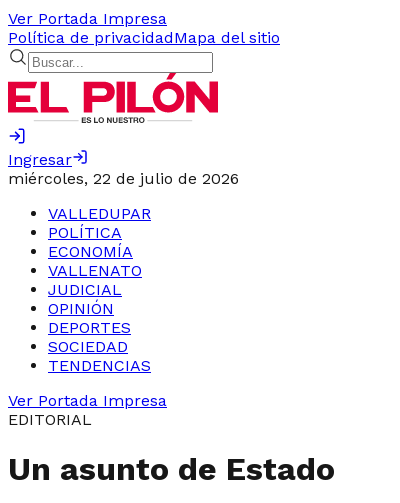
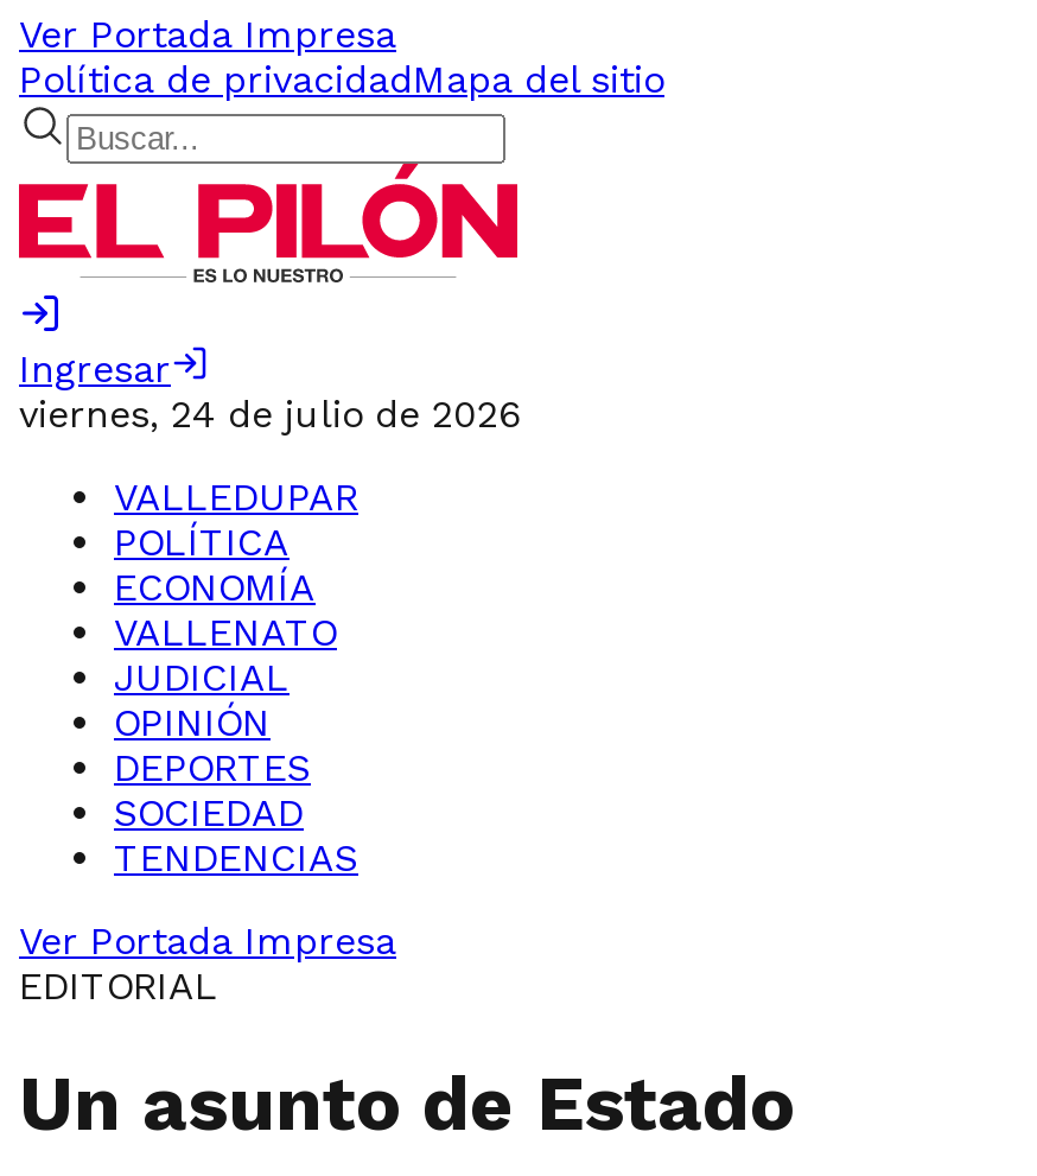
[8,169,239,188] miércoles, 22 de julio de 2026 -> [19,392,520,437] viernes, 24 de julio de 2026

